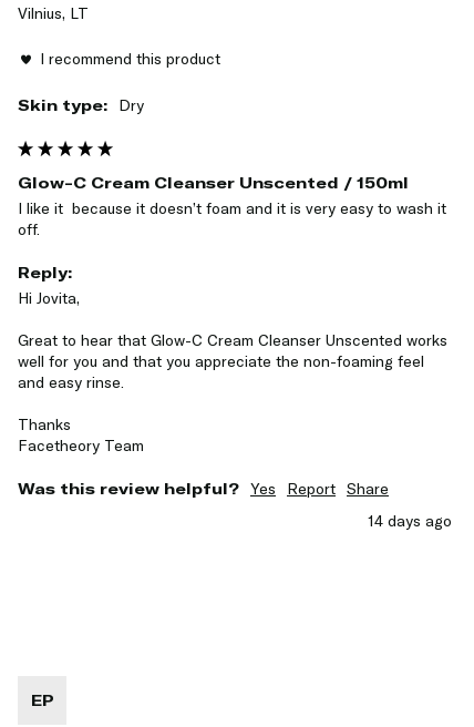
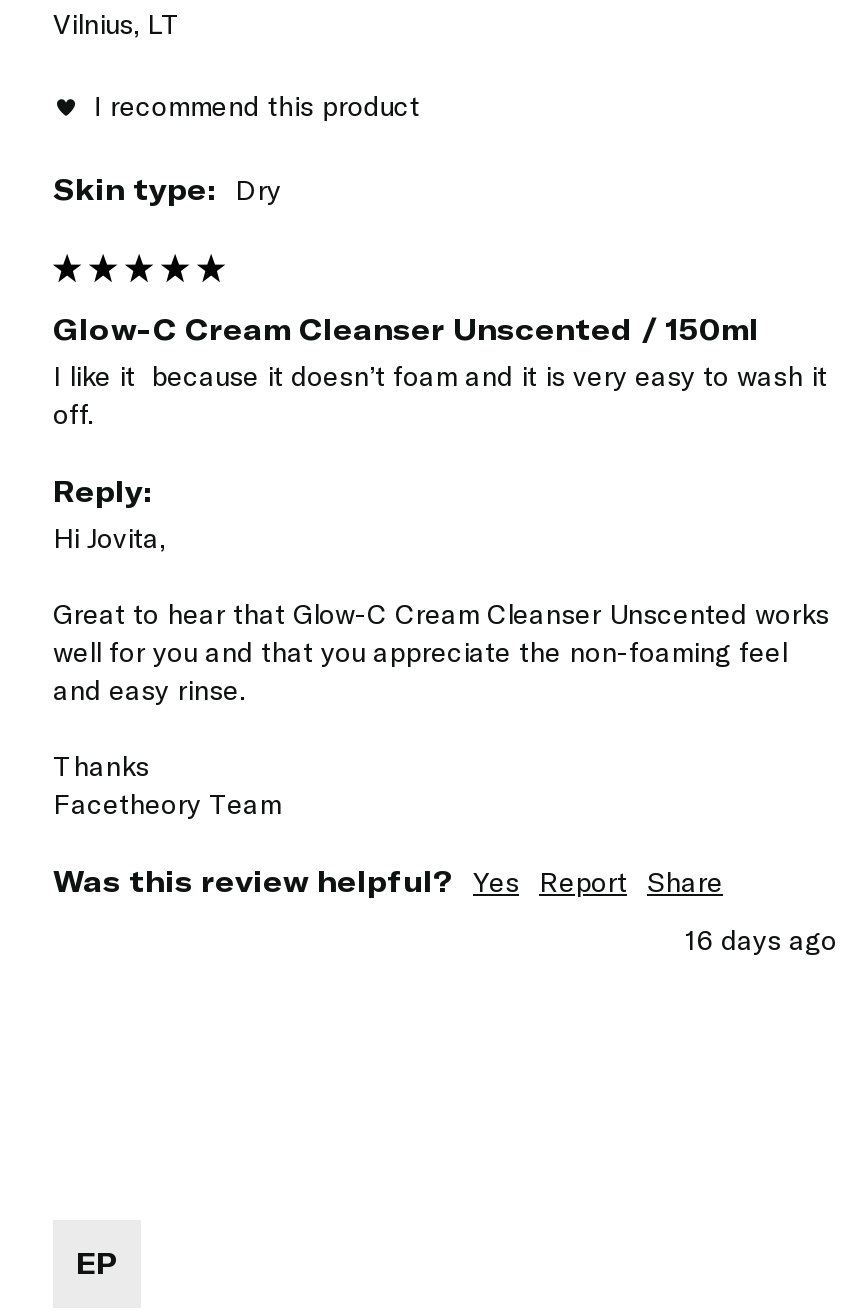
[368,511,452,531] 14 days ago -> [685,923,837,959] 16 days ago

